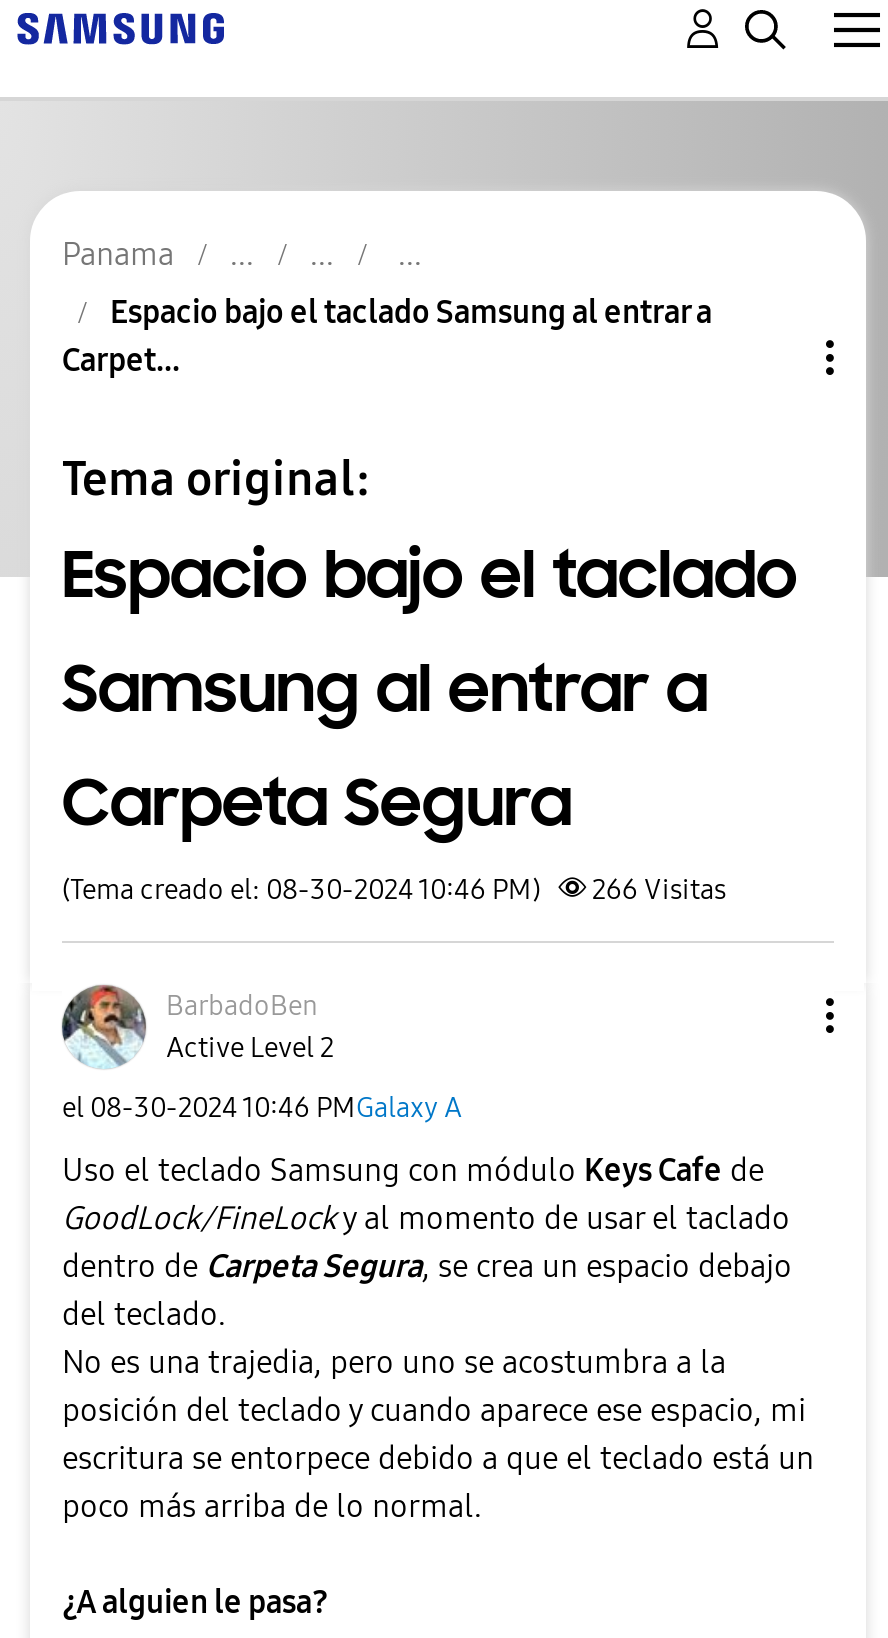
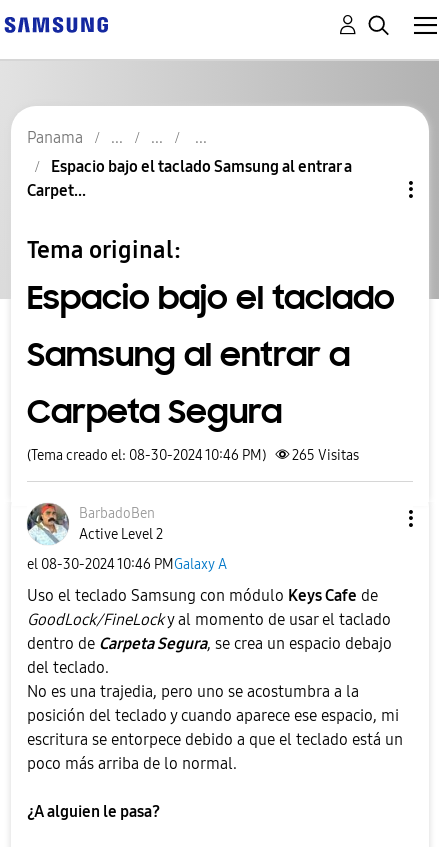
[62,873,726,907] (Tema creado el: 08-30-2024 10:46 PM) 266 Visitas -> [27,447,359,464] (Tema creado el: 08-30-2024 10:46 PM) 265 Visitas

